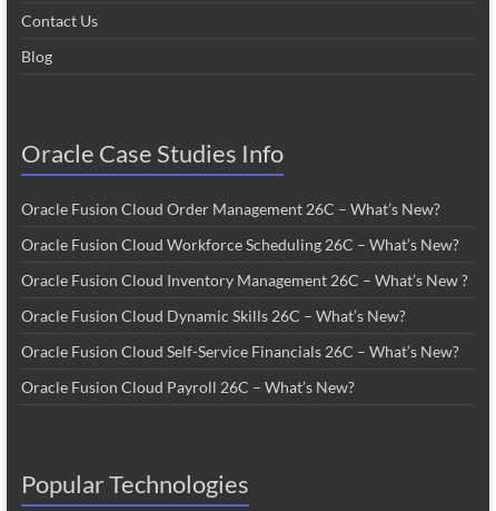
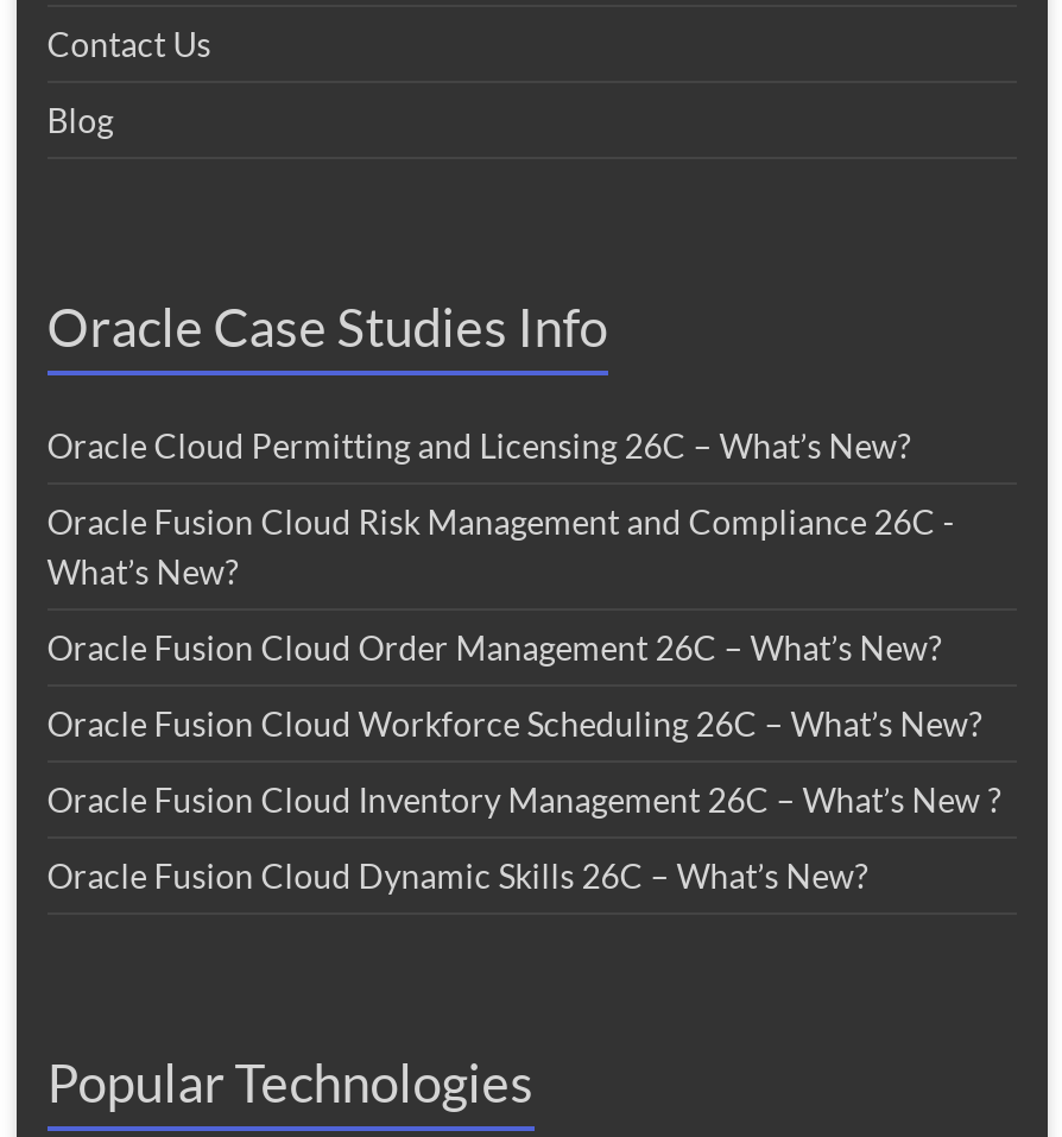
none -> [47,425,955,591] Oracle Cloud Permitting and Licensing 26C – What’s New? | Oracle Fusion Cloud Risk Management and Compliance 26C - | What’s New?
moved [21,199,468,325] -> [47,627,1002,895]: Oracle Fusion Cloud Order Management 26C – What’s New? | Oracle Fusion Cloud Workforce Scheduling 26C – What’s New? | Oracle Fusion Cloud Inventory Management 26C – What’s New ? | Oracle Fusion Cloud Dynamic Skills 26C – What’s New?
[21,341,459,396] Oracle Fusion Cloud Self-Service Financials 26C – What’s New? | Oracle Fusion Cloud Payroll 26C – What’s New? -> none

